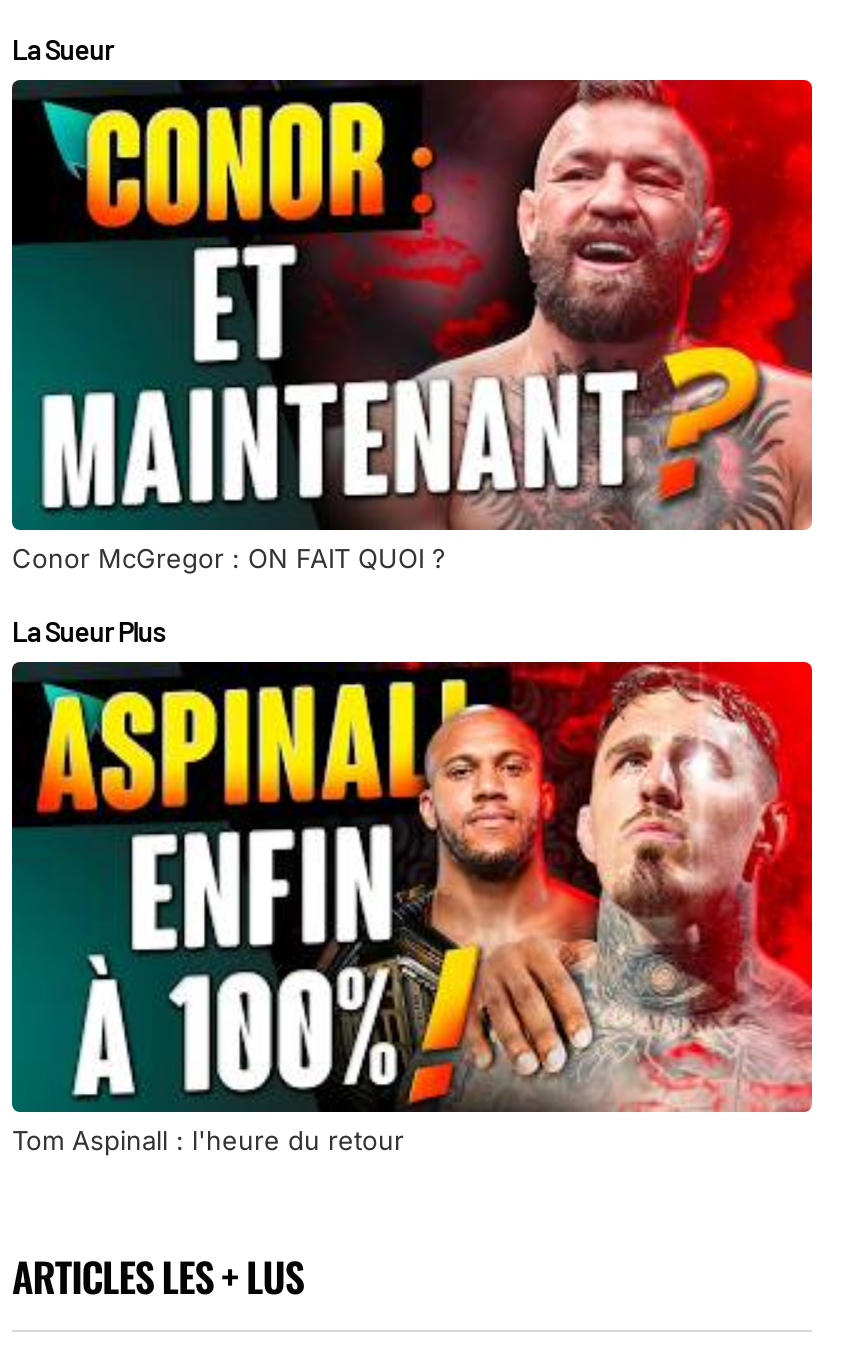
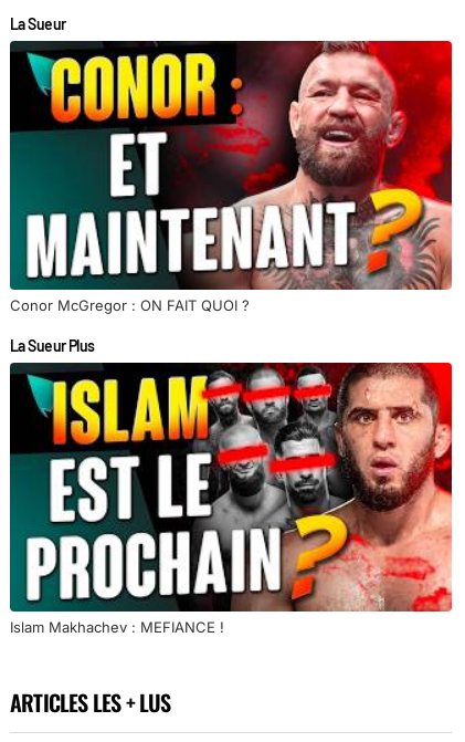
[12,660,814,1157] [image] | Tom Aspinall : l'heure du retour -> [10,362,453,636] [image] | Islam Makhachev : MEFIANCE !

